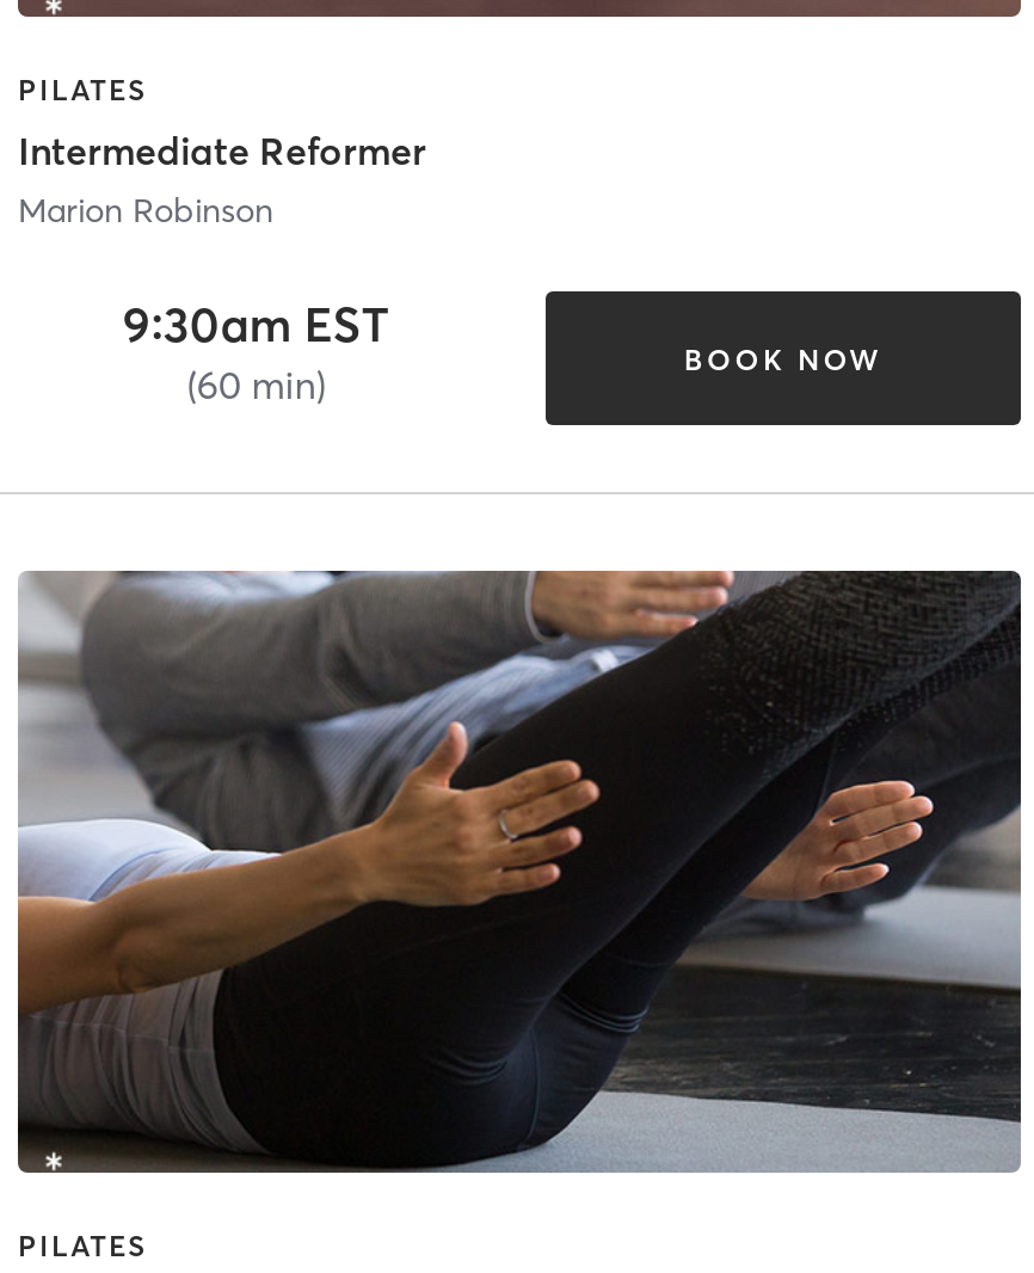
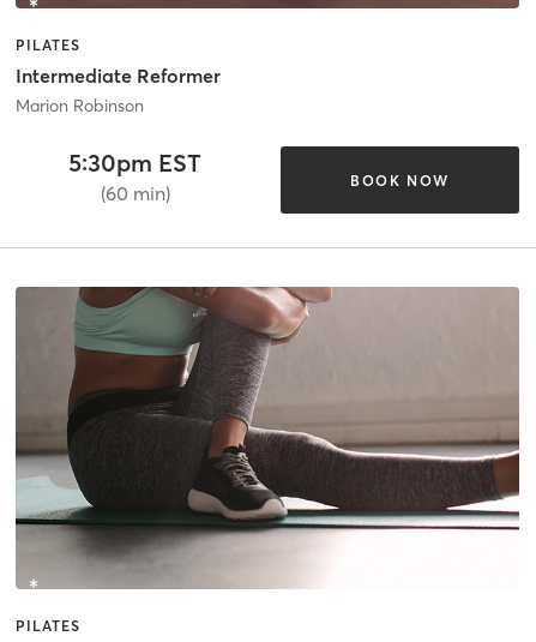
[123,294,390,354] 9:30am EST -> [69,148,202,178] 5:30pm EST
[16,571,1023,1175] [image] -> [14,286,520,589] [image]

